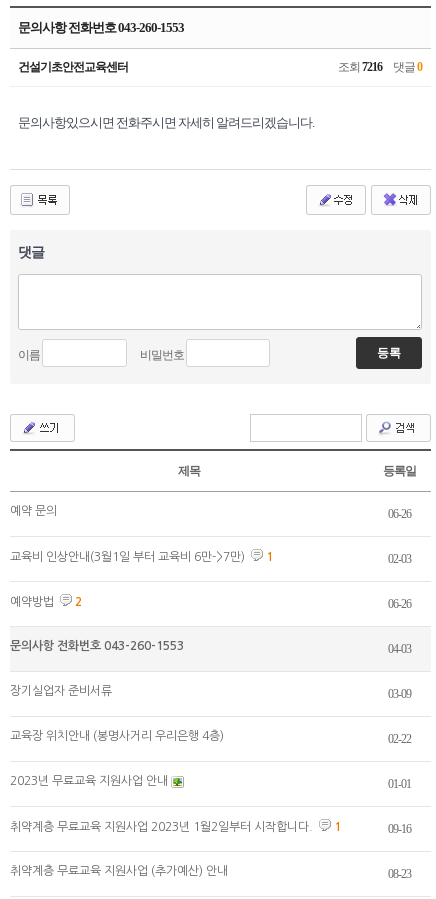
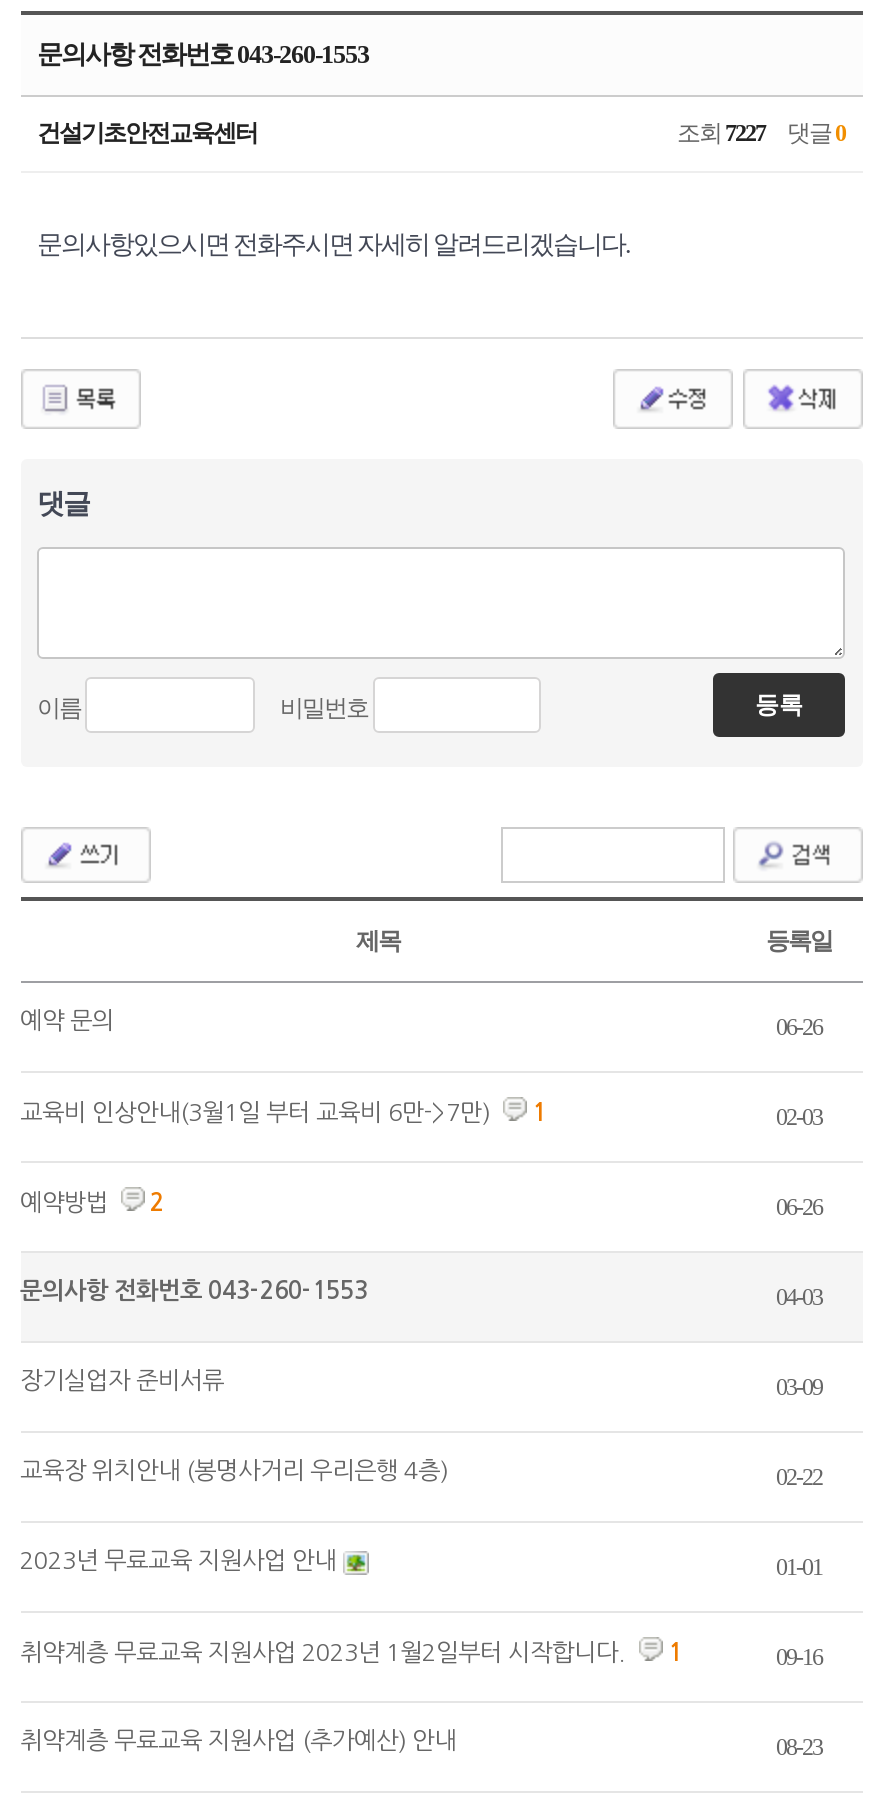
[338,60,422,74] 조회 7216 댓글 0 -> [677,119,845,147] 조회 7227 댓글 0

